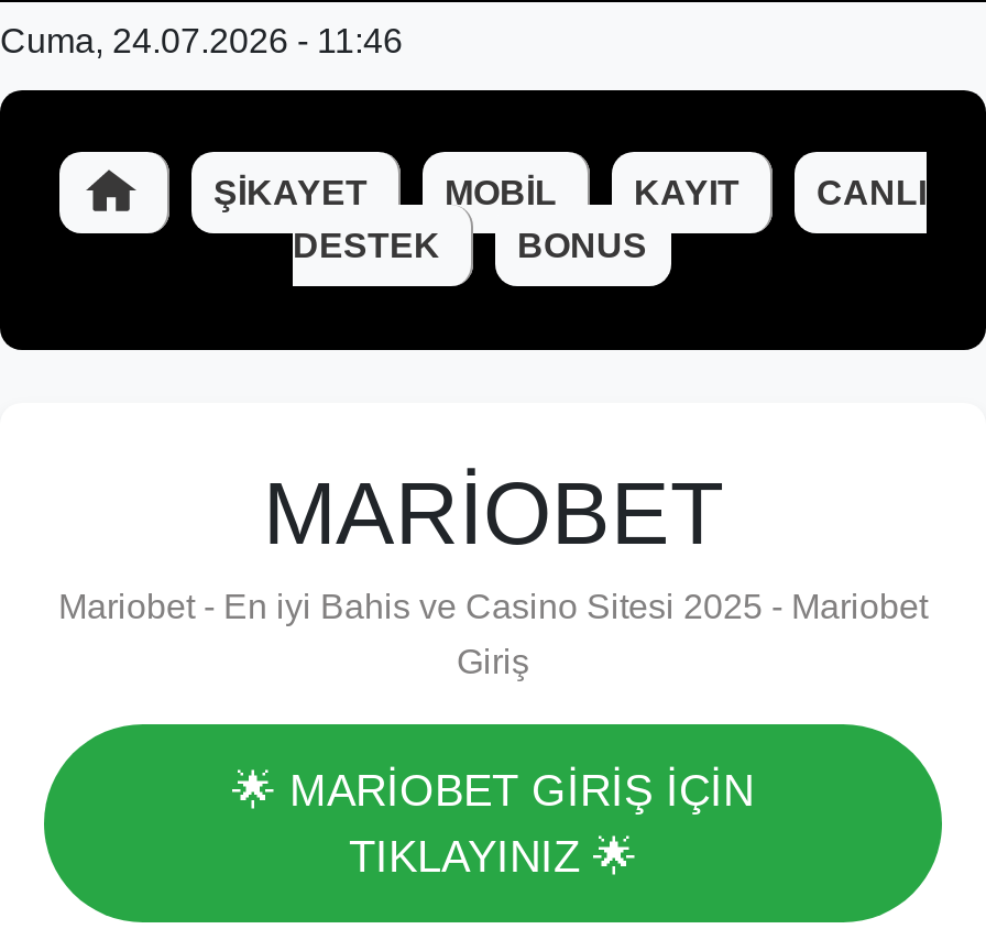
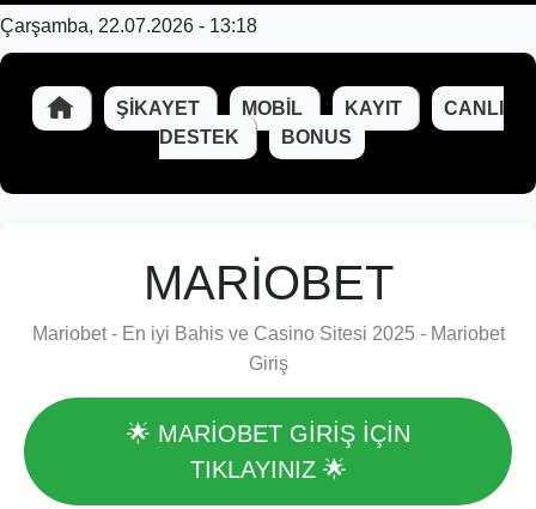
[0,22,403,59] Cuma, 24.07.2026 - 11:46 -> [0,16,257,36] Çarşamba, 22.07.2026 - 13:18

